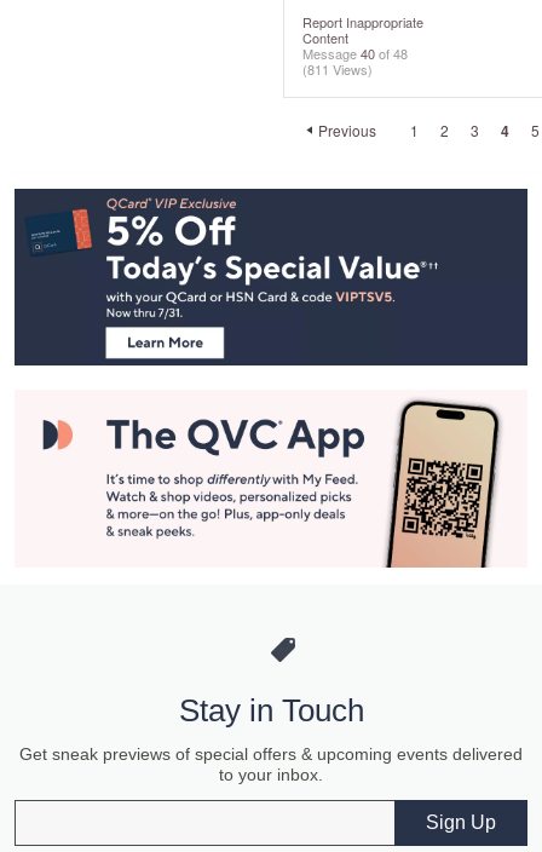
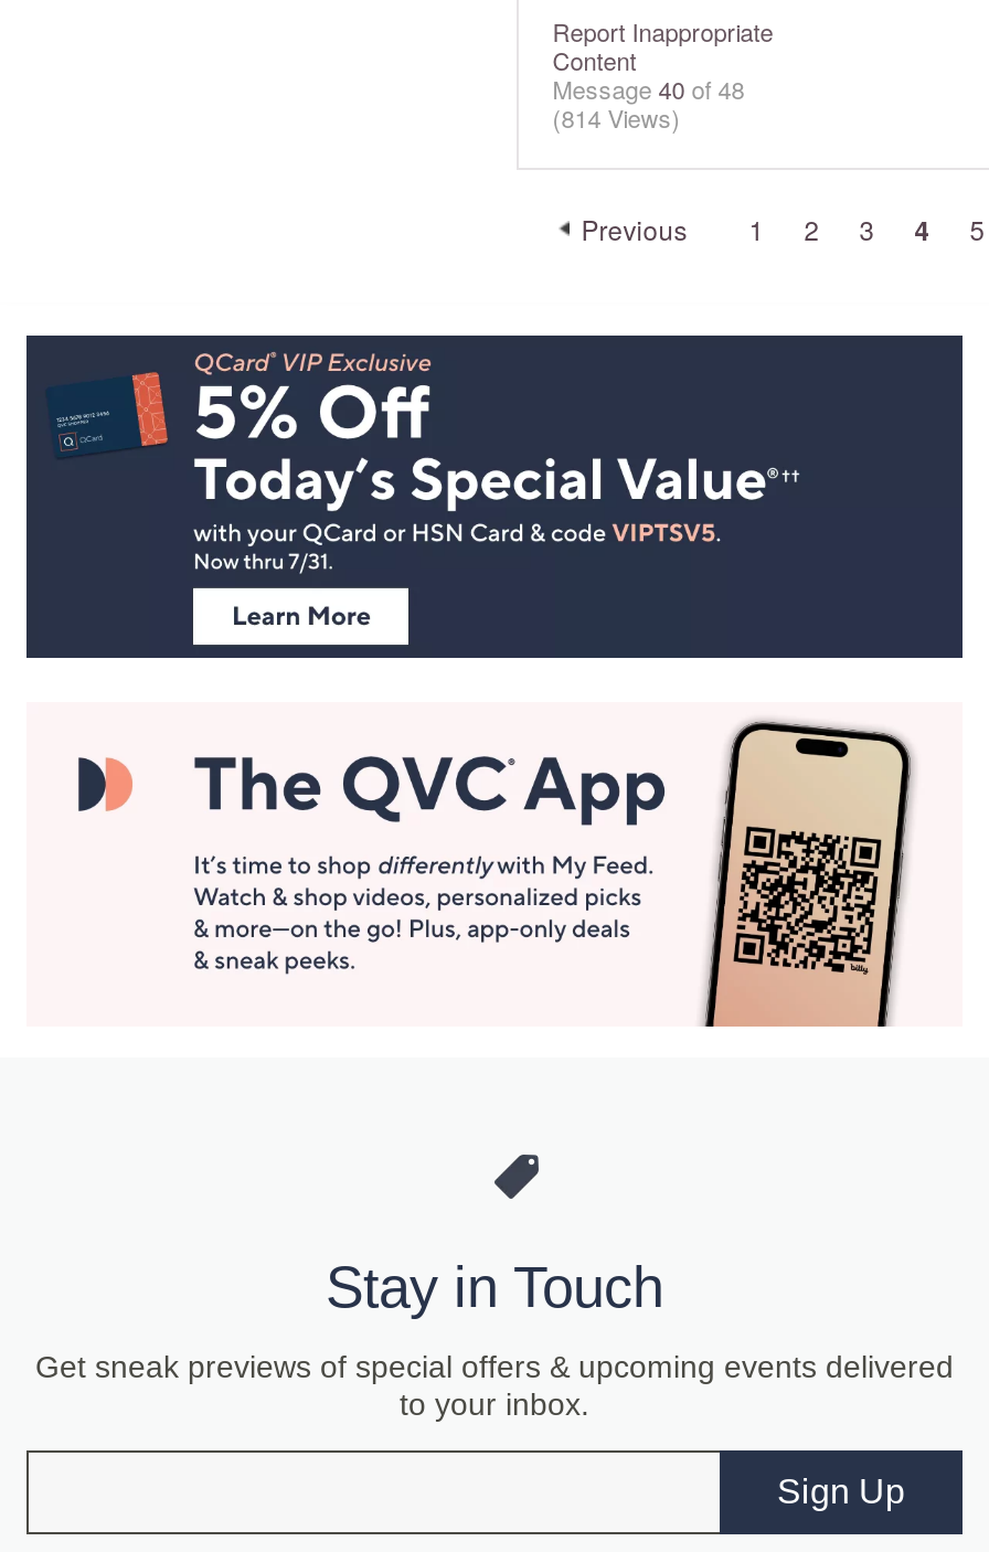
[303,60,373,79] (811 Views) -> [552,100,680,135] (814 Views)

